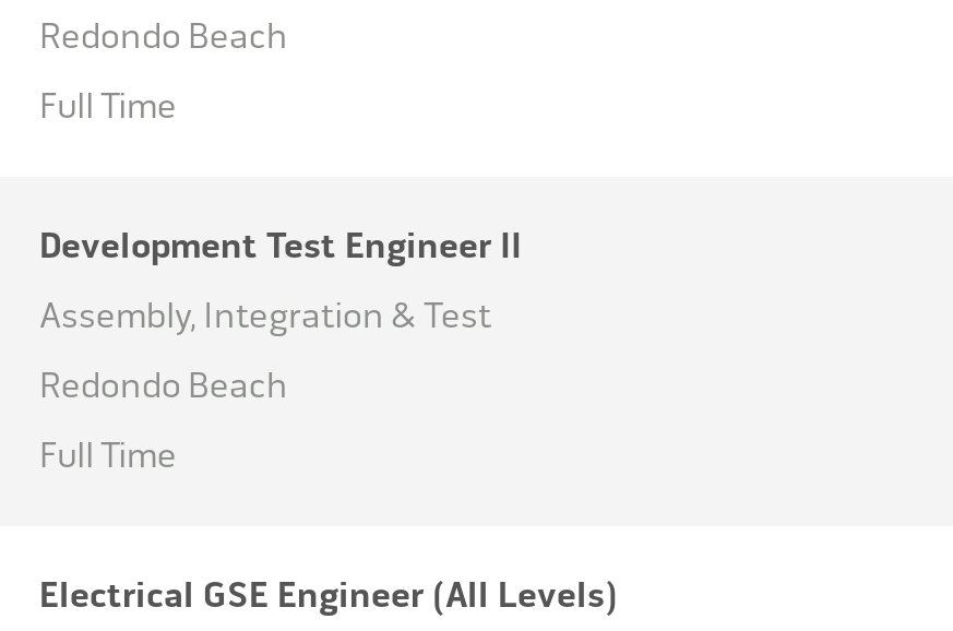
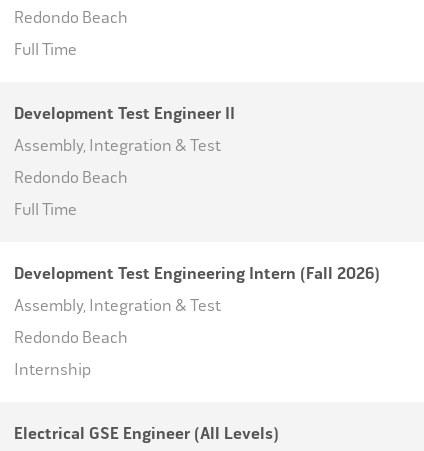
none -> [14,264,380,379] Development Test Engineering Intern (Fall 2026) | Assembly, Integration & Test | Redondo Beach | Internship

